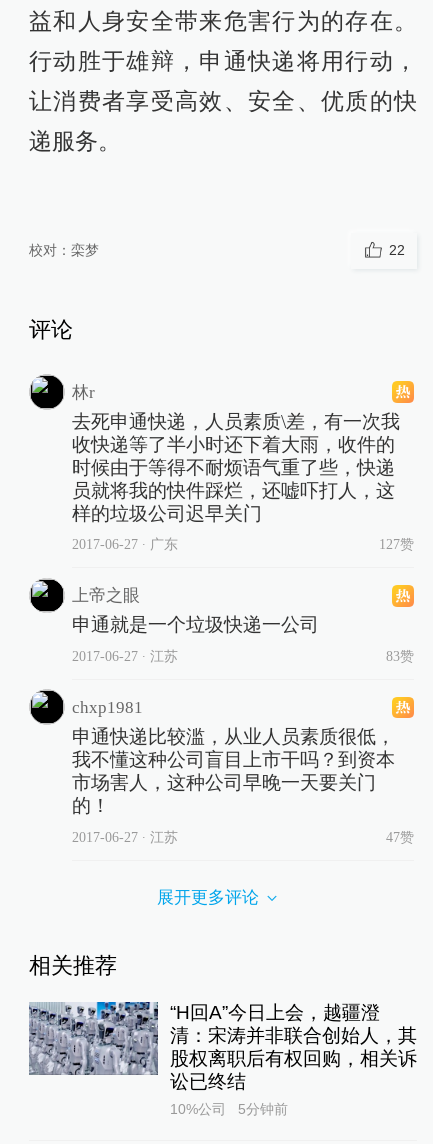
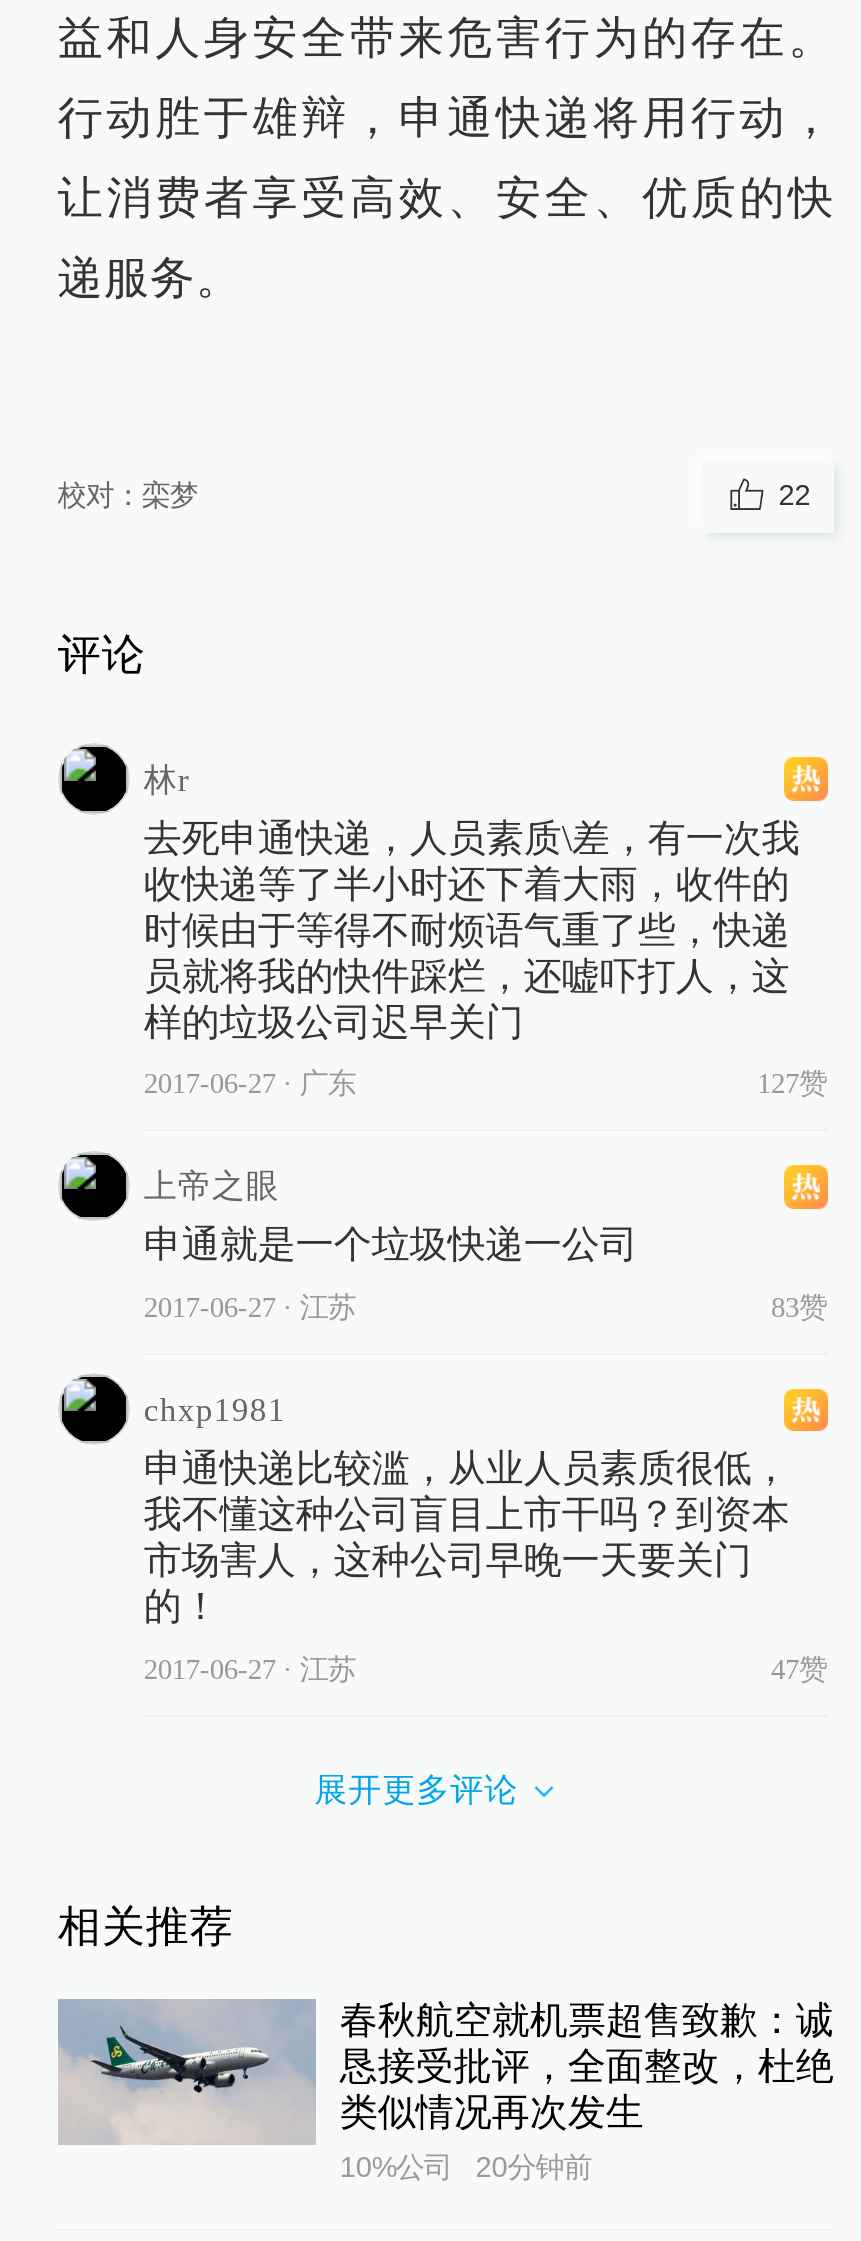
[29,1001,417,1092] [image] | “H回A”今日上会，越疆澄 | 清：宋涛并非联合创始人，其 | 股权离职后有权回购，相关诉 | 讼已终结 -> [60,1999,834,2145] [image] | 春秋航空就机票超售致歉：诚 | 恳接受批评，全面整改，杜绝 | 类似情况再次发生
[170,1101,288,1117] 10%公司 5分钟前 -> [340,2152,592,2184] 10%公司 20分钟前

